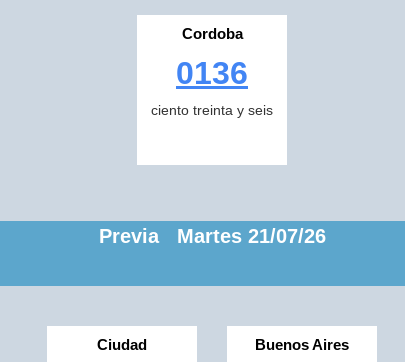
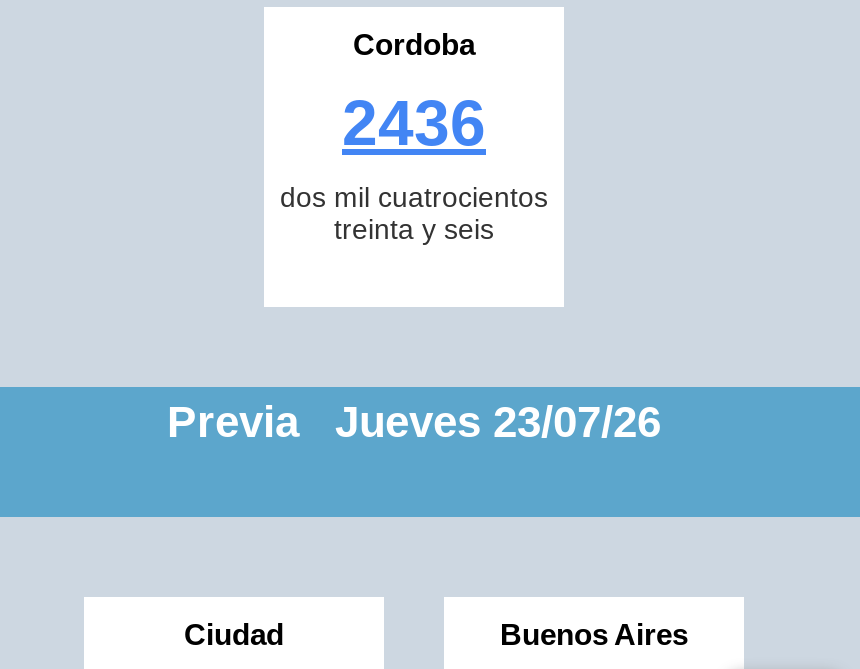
[151,55,273,118] 0136 | ciento treinta y seis -> [280,87,548,245] 2436 | dos mil cuatrocientos | treinta y seis
[98,225,325,247] Previa Martes 21/07/26 -> [167,397,661,447] Previa Jueves 23/07/26

